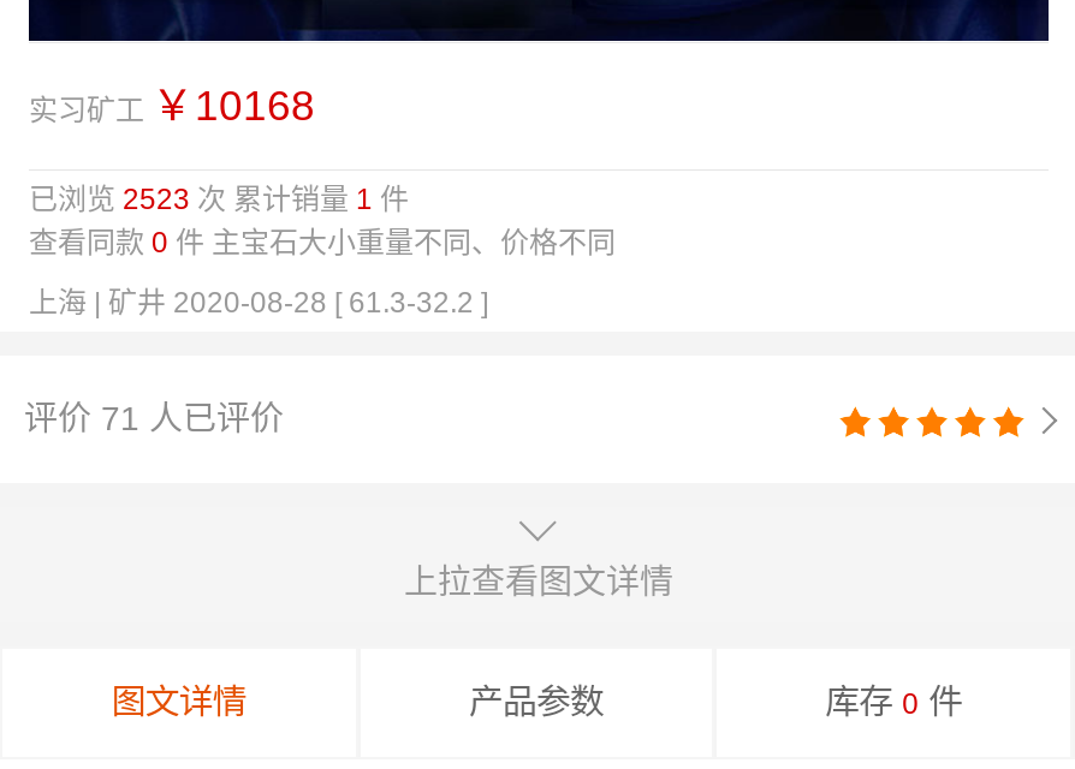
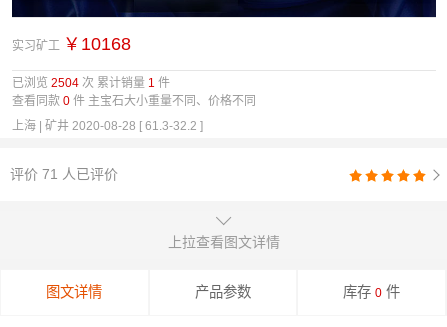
[29,184,409,217] 已浏览2523次 累计销量1件 -> [12,76,170,90] 已浏览2504次 累计销量1件

